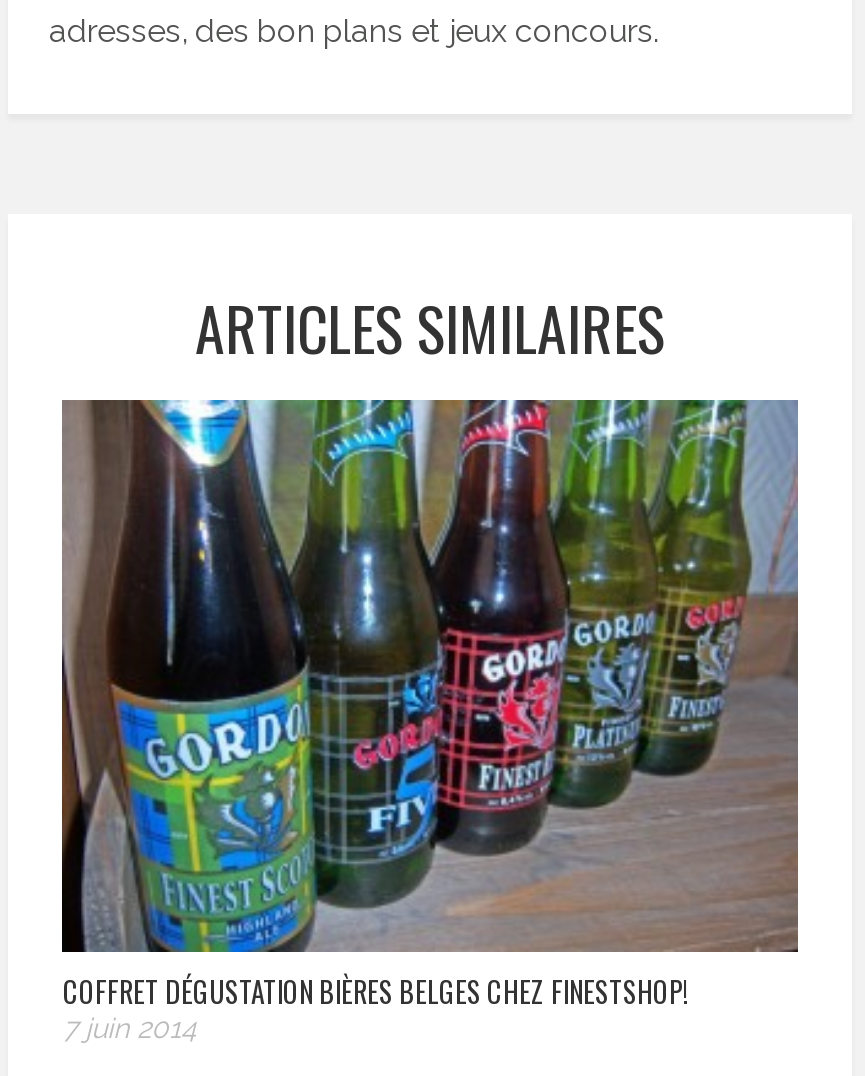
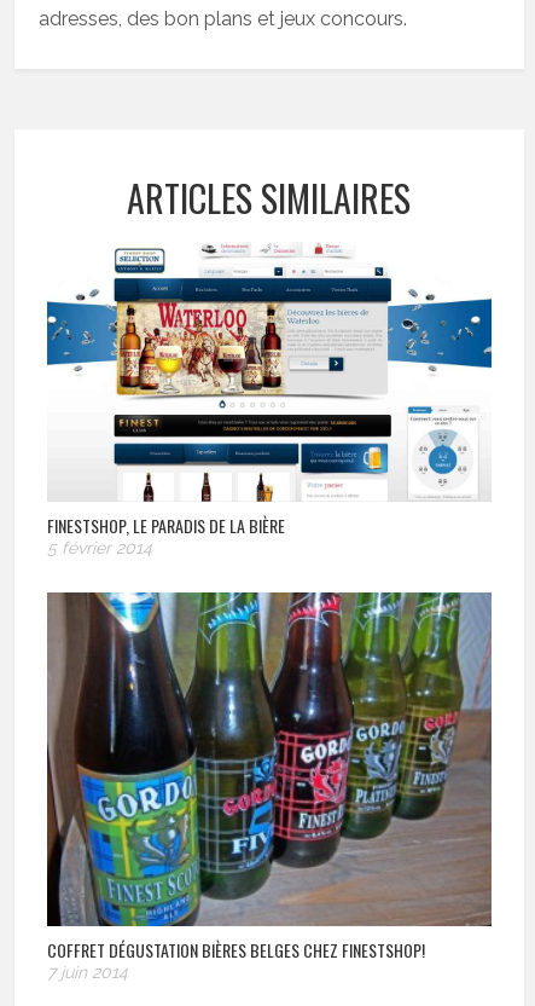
none -> [46,244,493,558] [image] | FINESTSHOP, LE PARADIS DE LA BIÈRE | 5 février 2014

